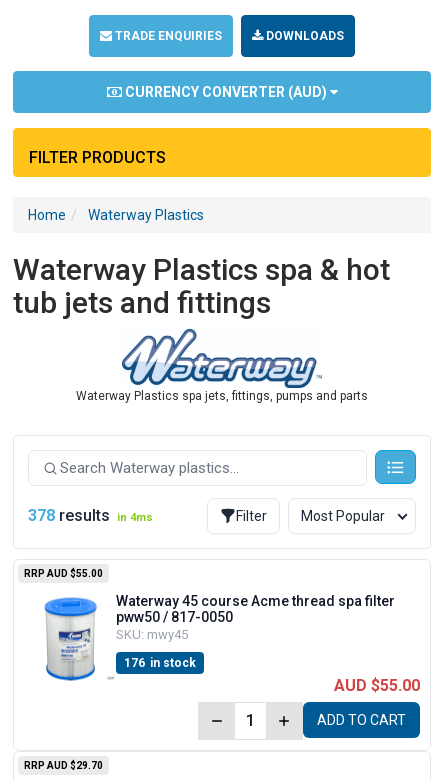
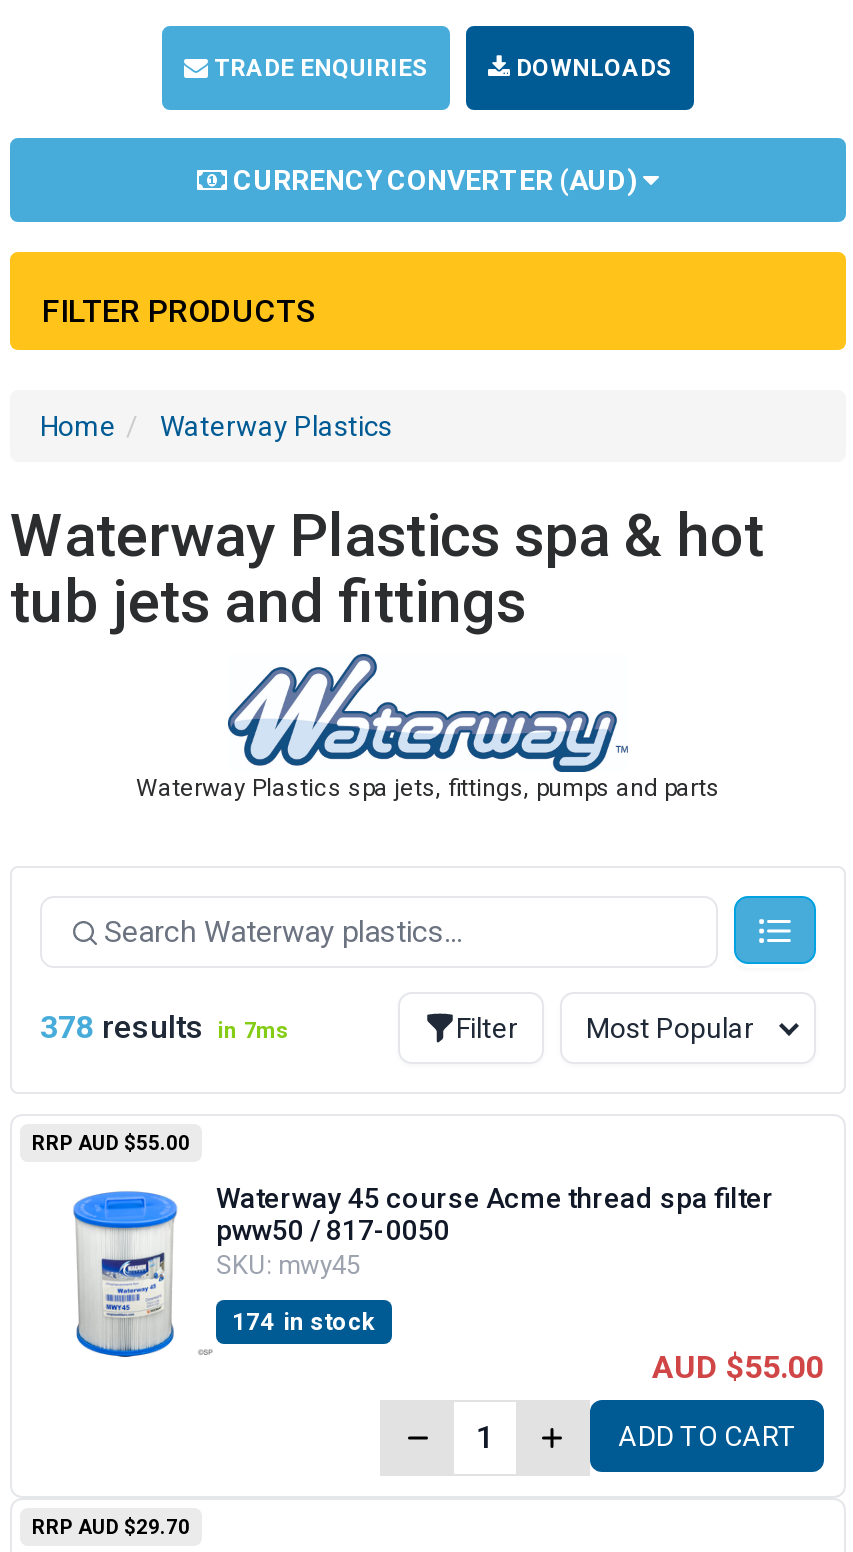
[28,506,153,525] 378 results in 4ms -> [40,1008,290,1046] 378 results in 7ms
[124,656,196,670] 176 in stock -> [232,1308,376,1336] 174 in stock

